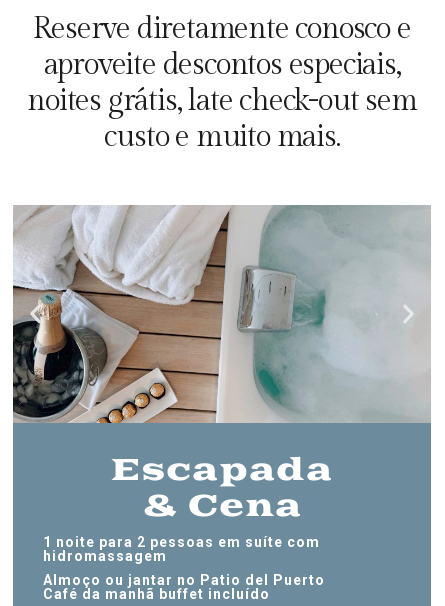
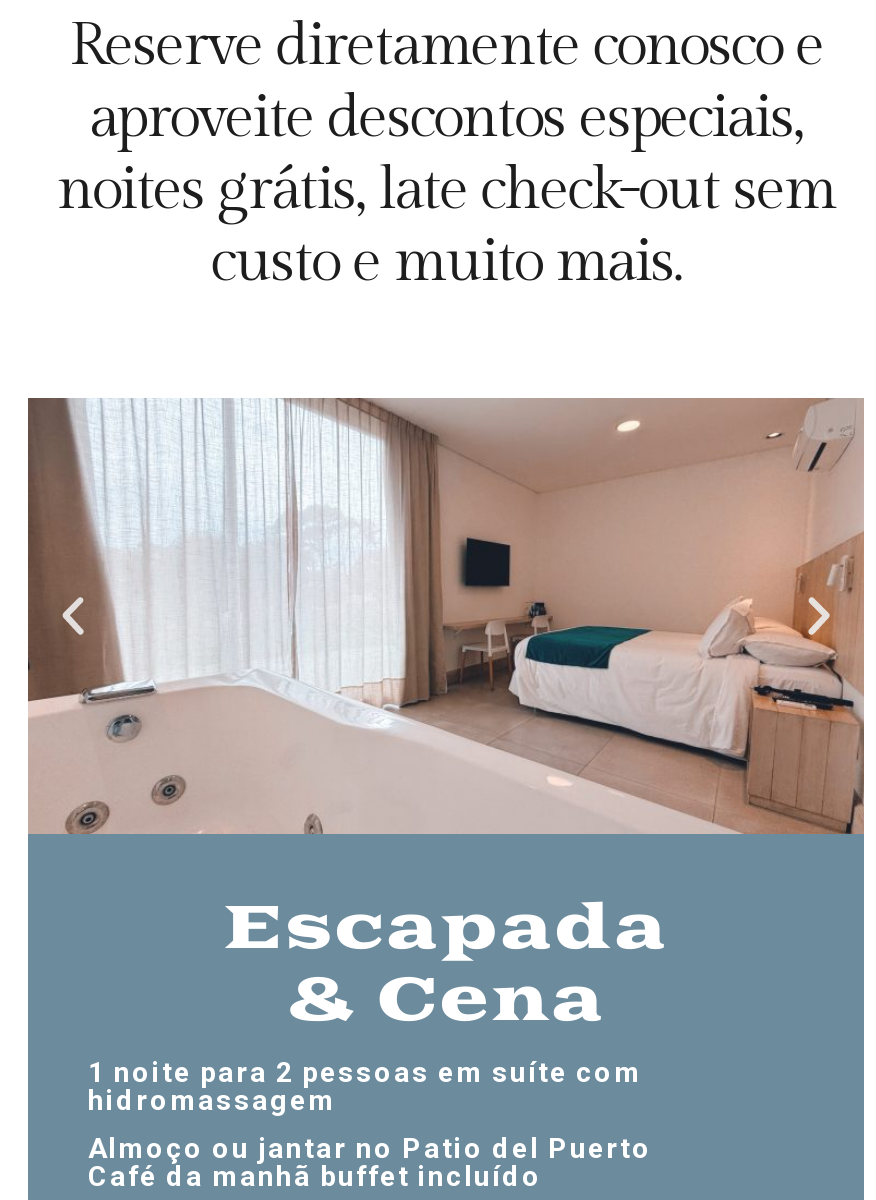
[12,205,431,424] [image] -> [26,396,864,836] [image]

